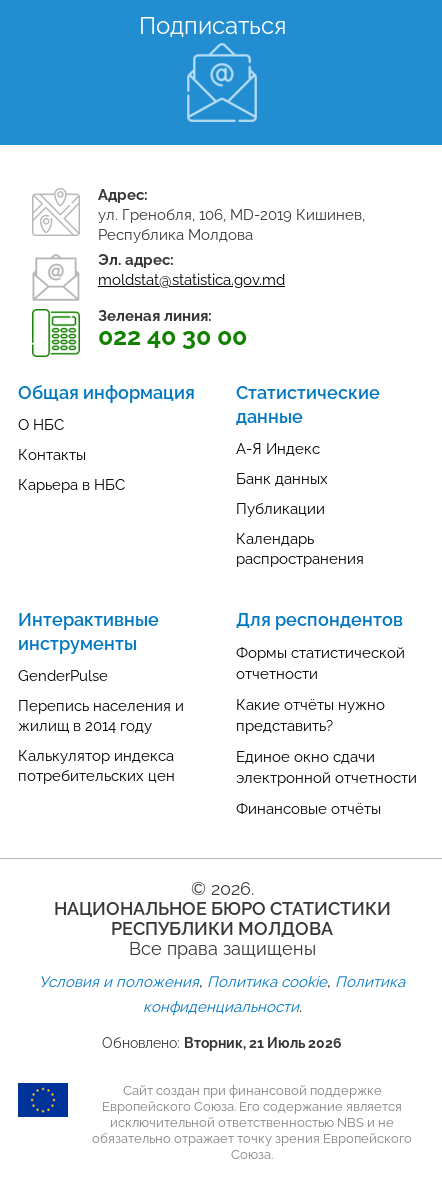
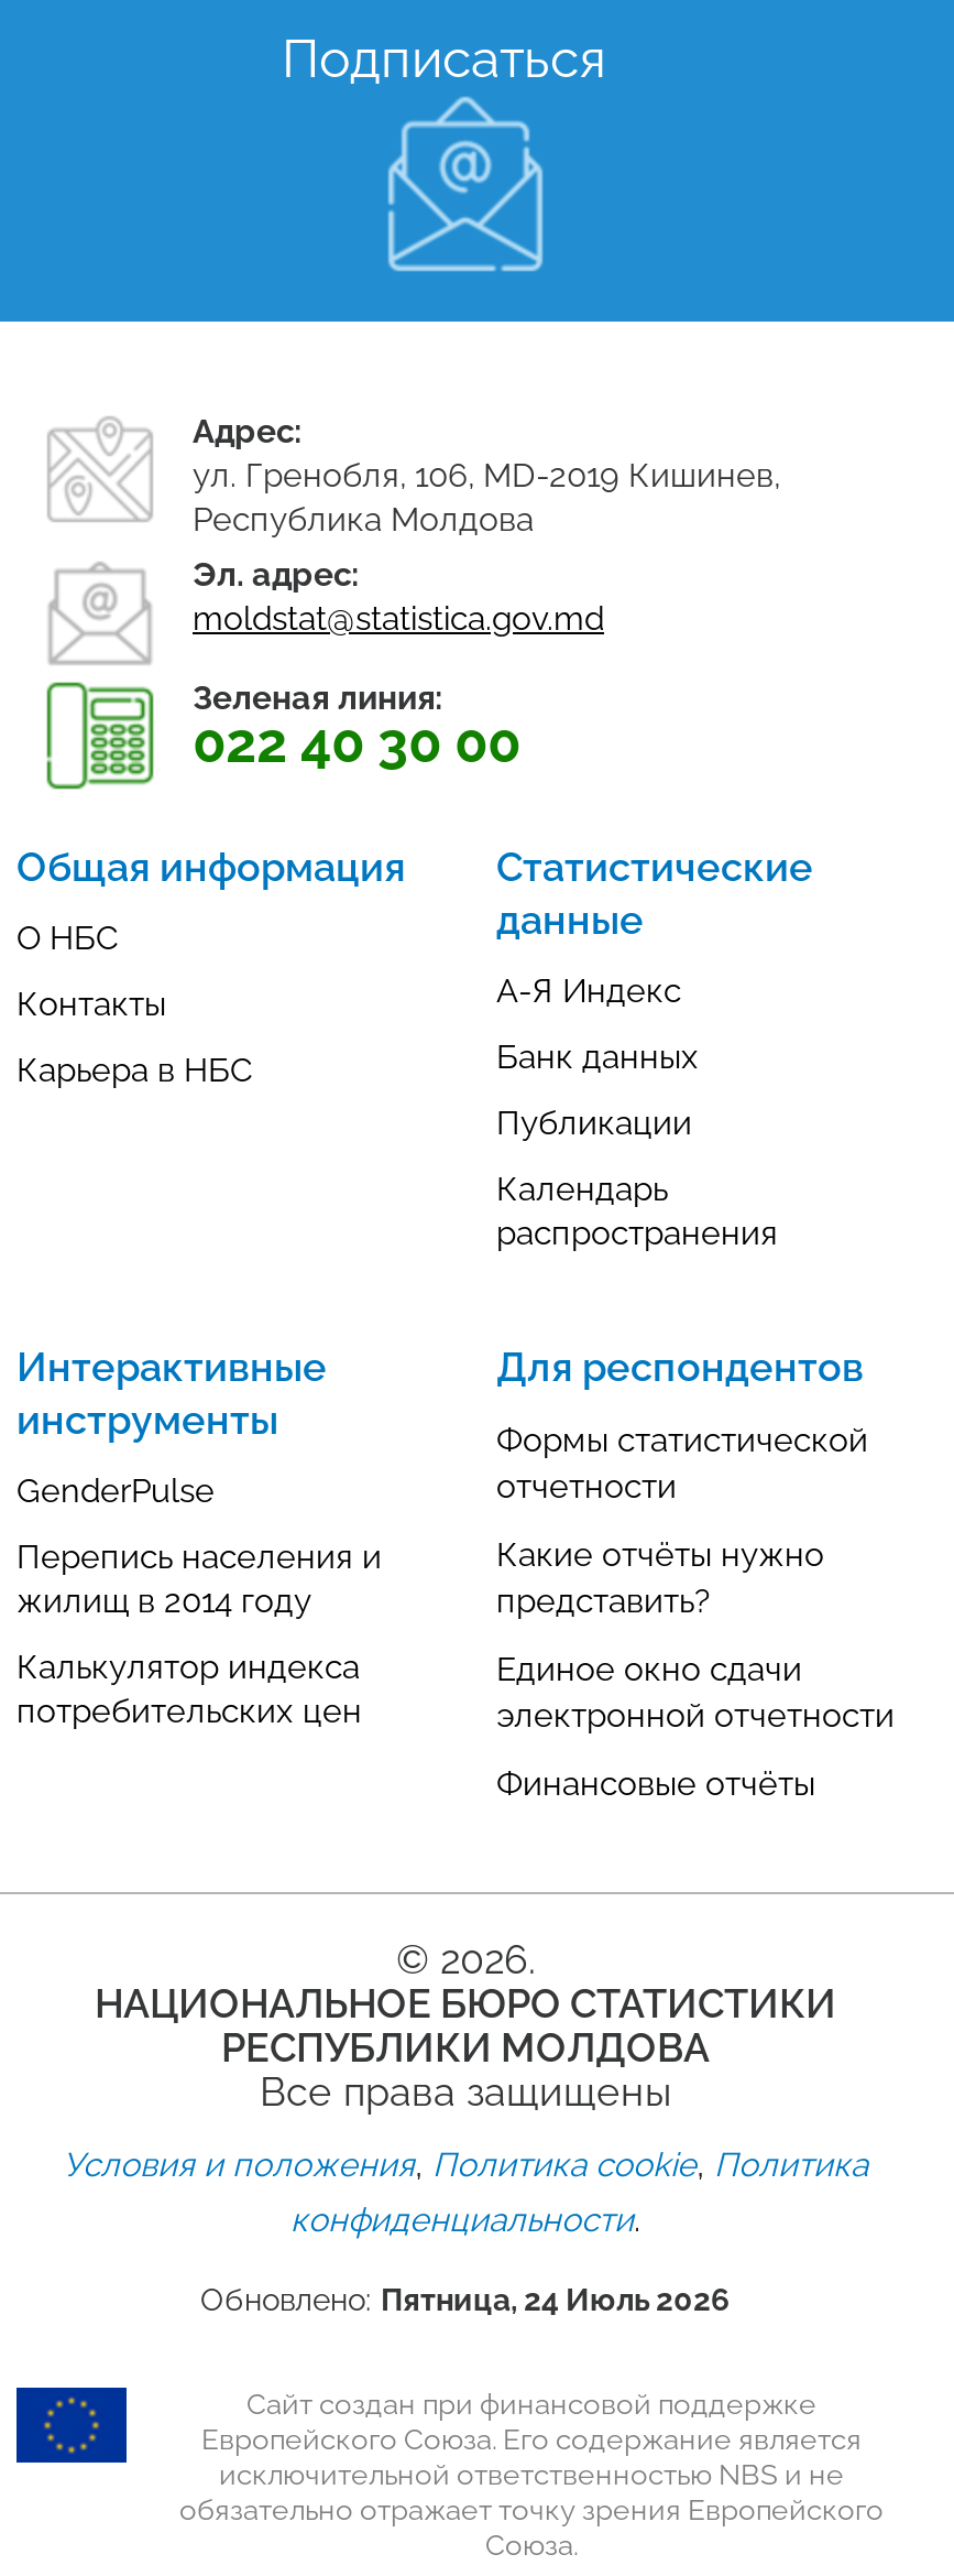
[102,1035,342,1051] Обновлено: Вторник, 21 Июль 2026 -> [200,2282,731,2317] Обновлено: Пятница, 24 Июль 2026

